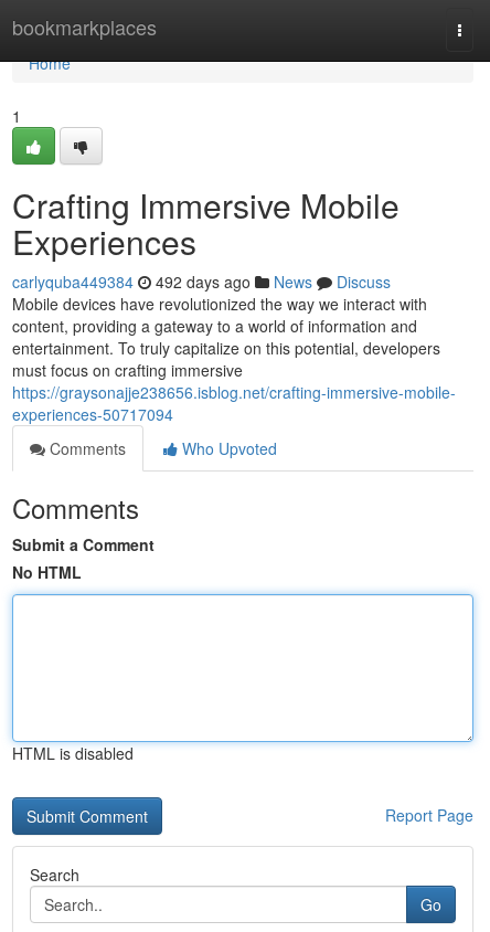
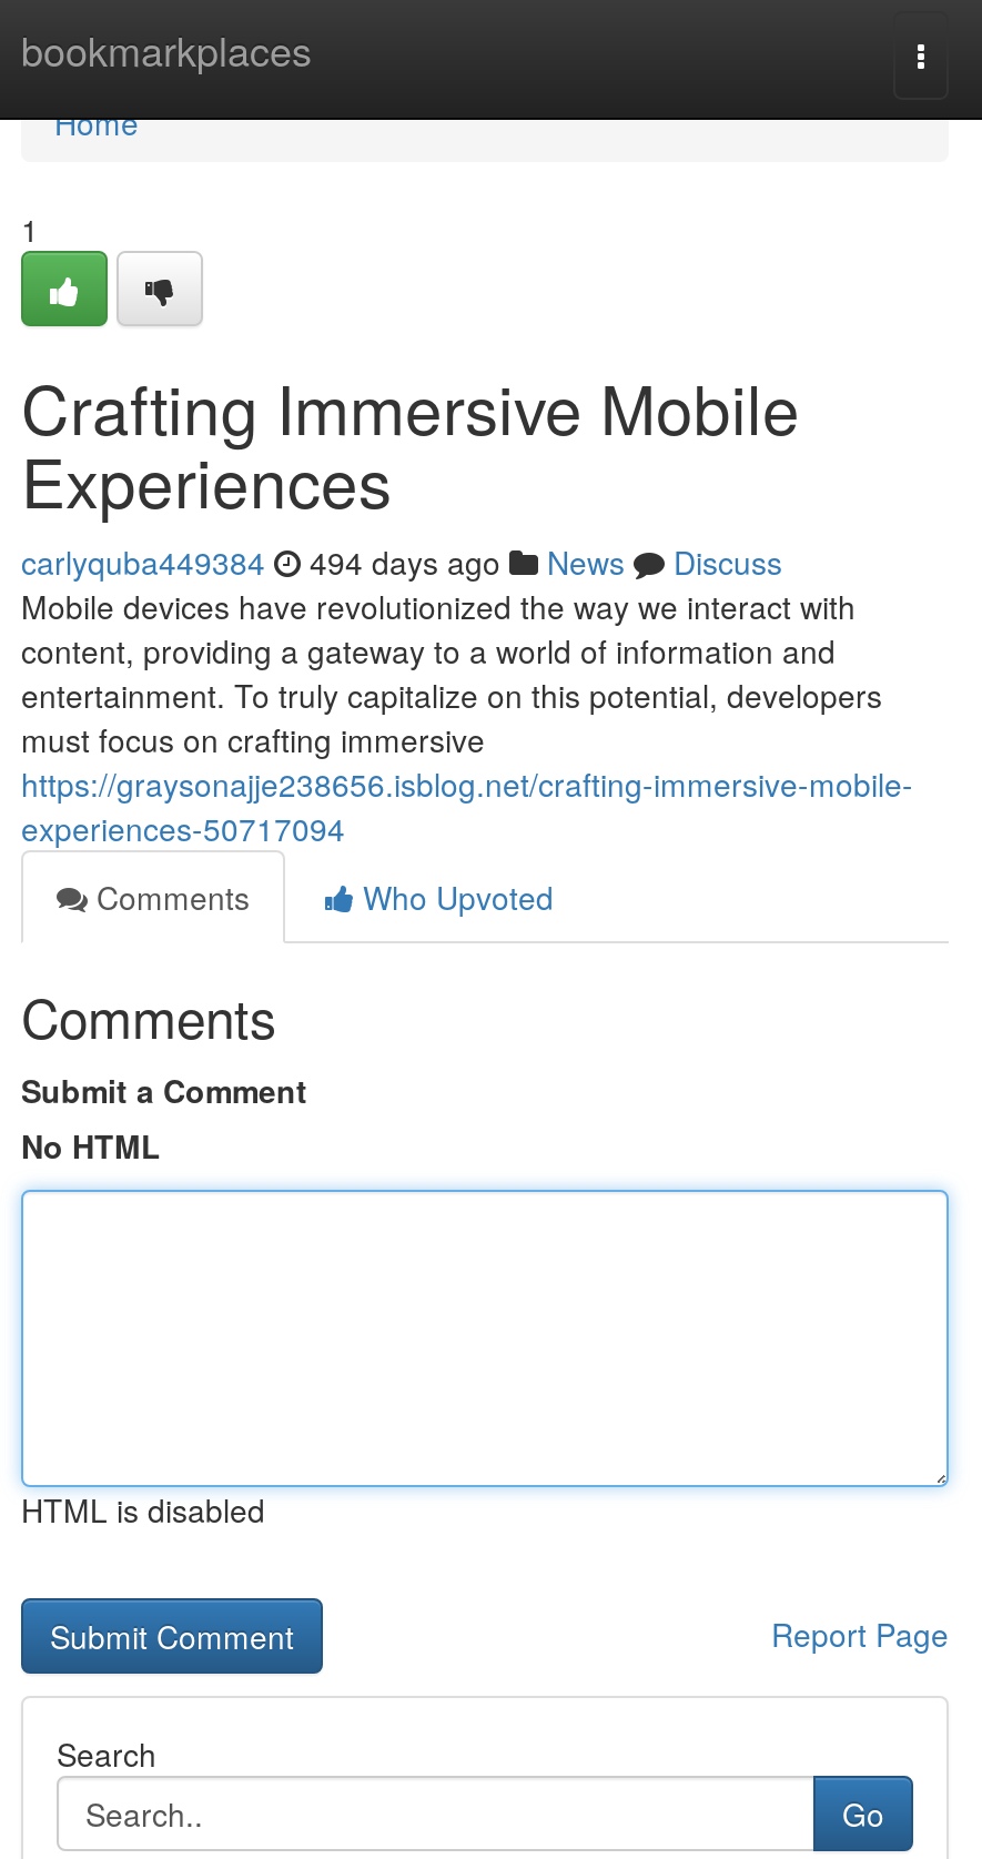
[12,271,391,293] carlyquba449384 492 days ago News Discuss -> [21,539,782,584] carlyquba449384 494 days ago News Discuss

